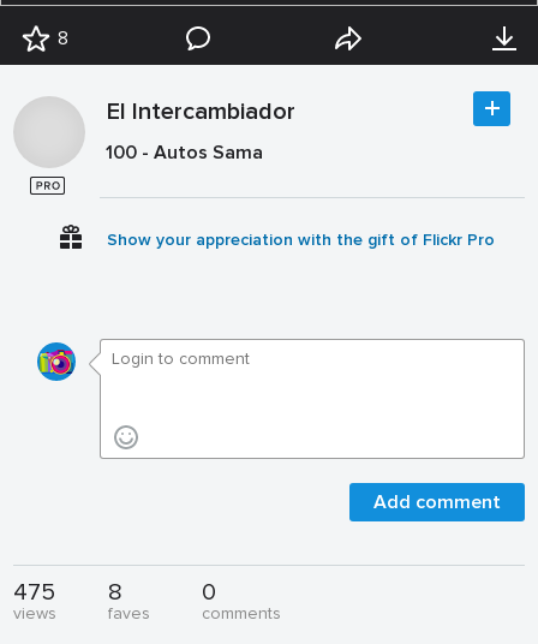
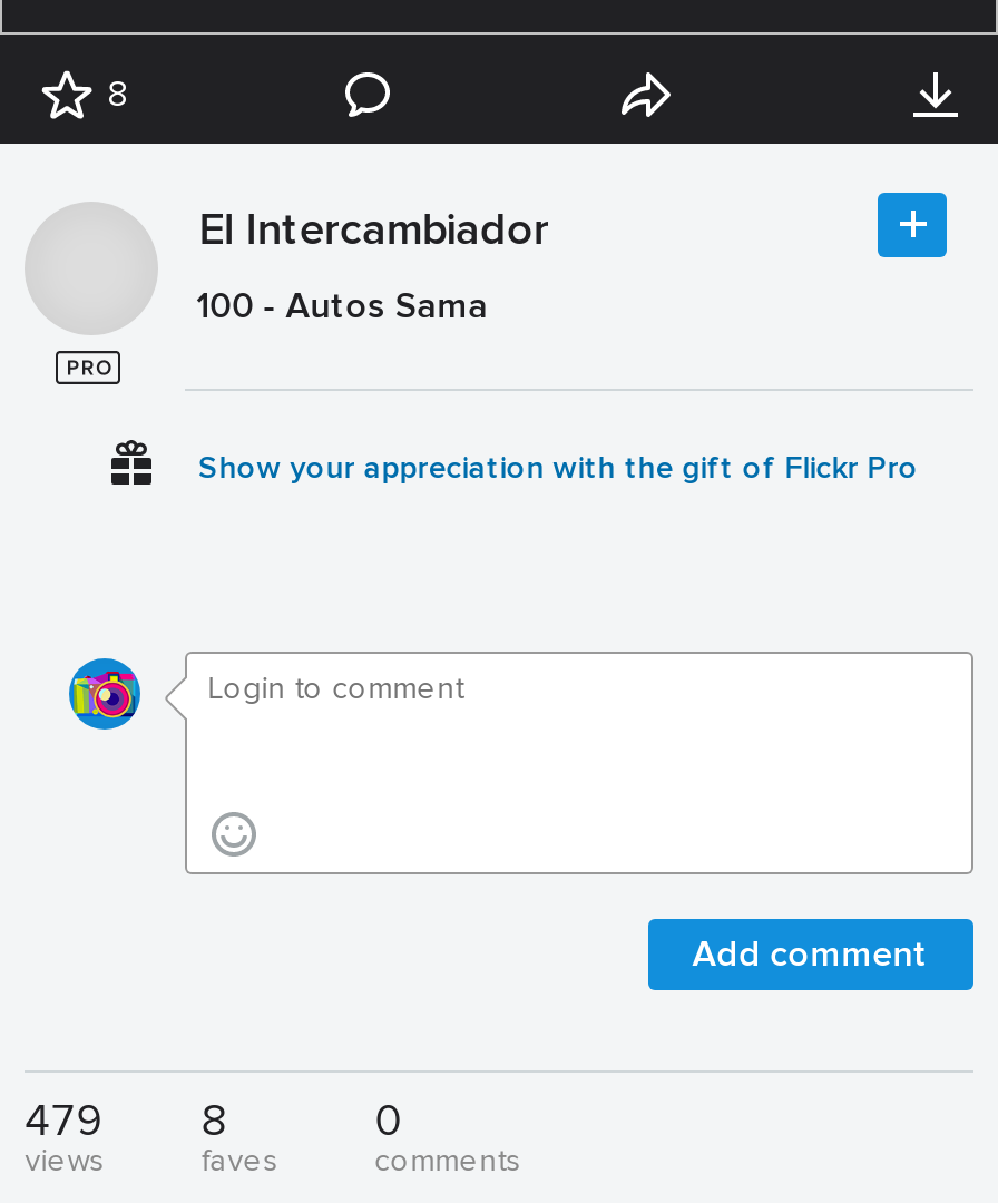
[13,578,123,607] 475 8 -> [25,1095,228,1148] 479 8

